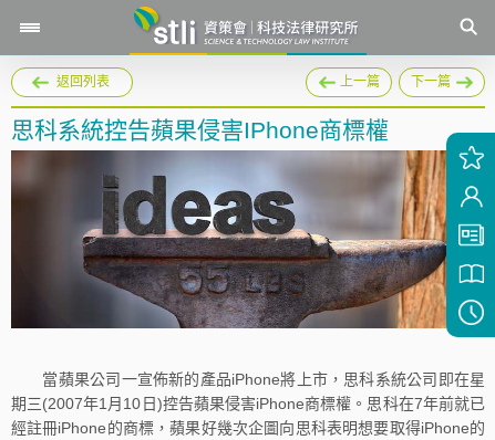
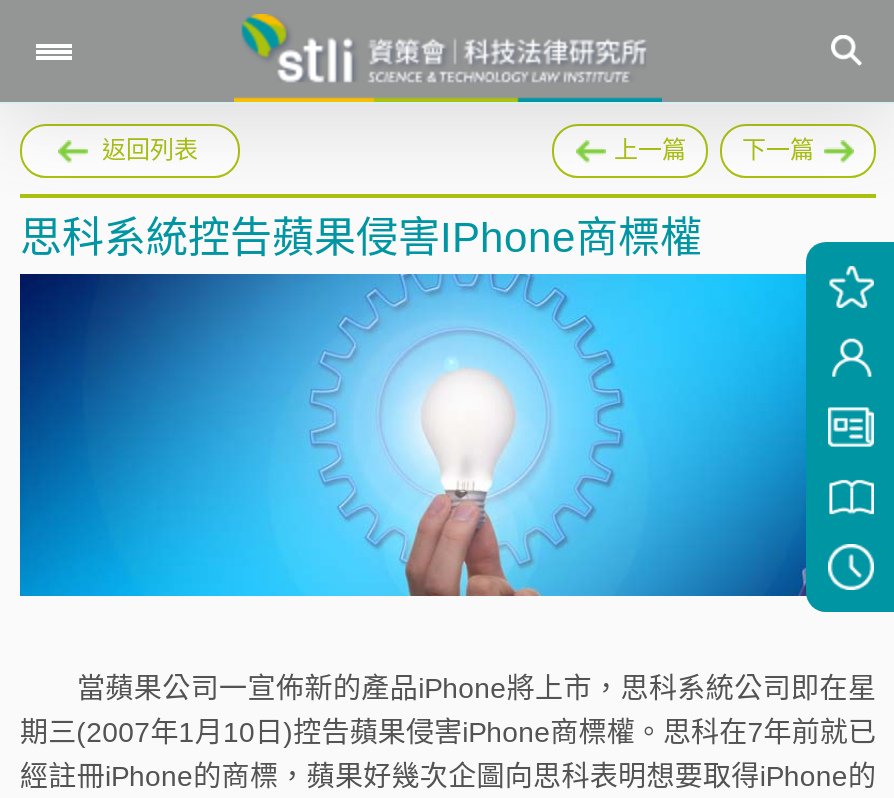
[10,149,447,329] [image] -> [18,272,806,598] [image]

